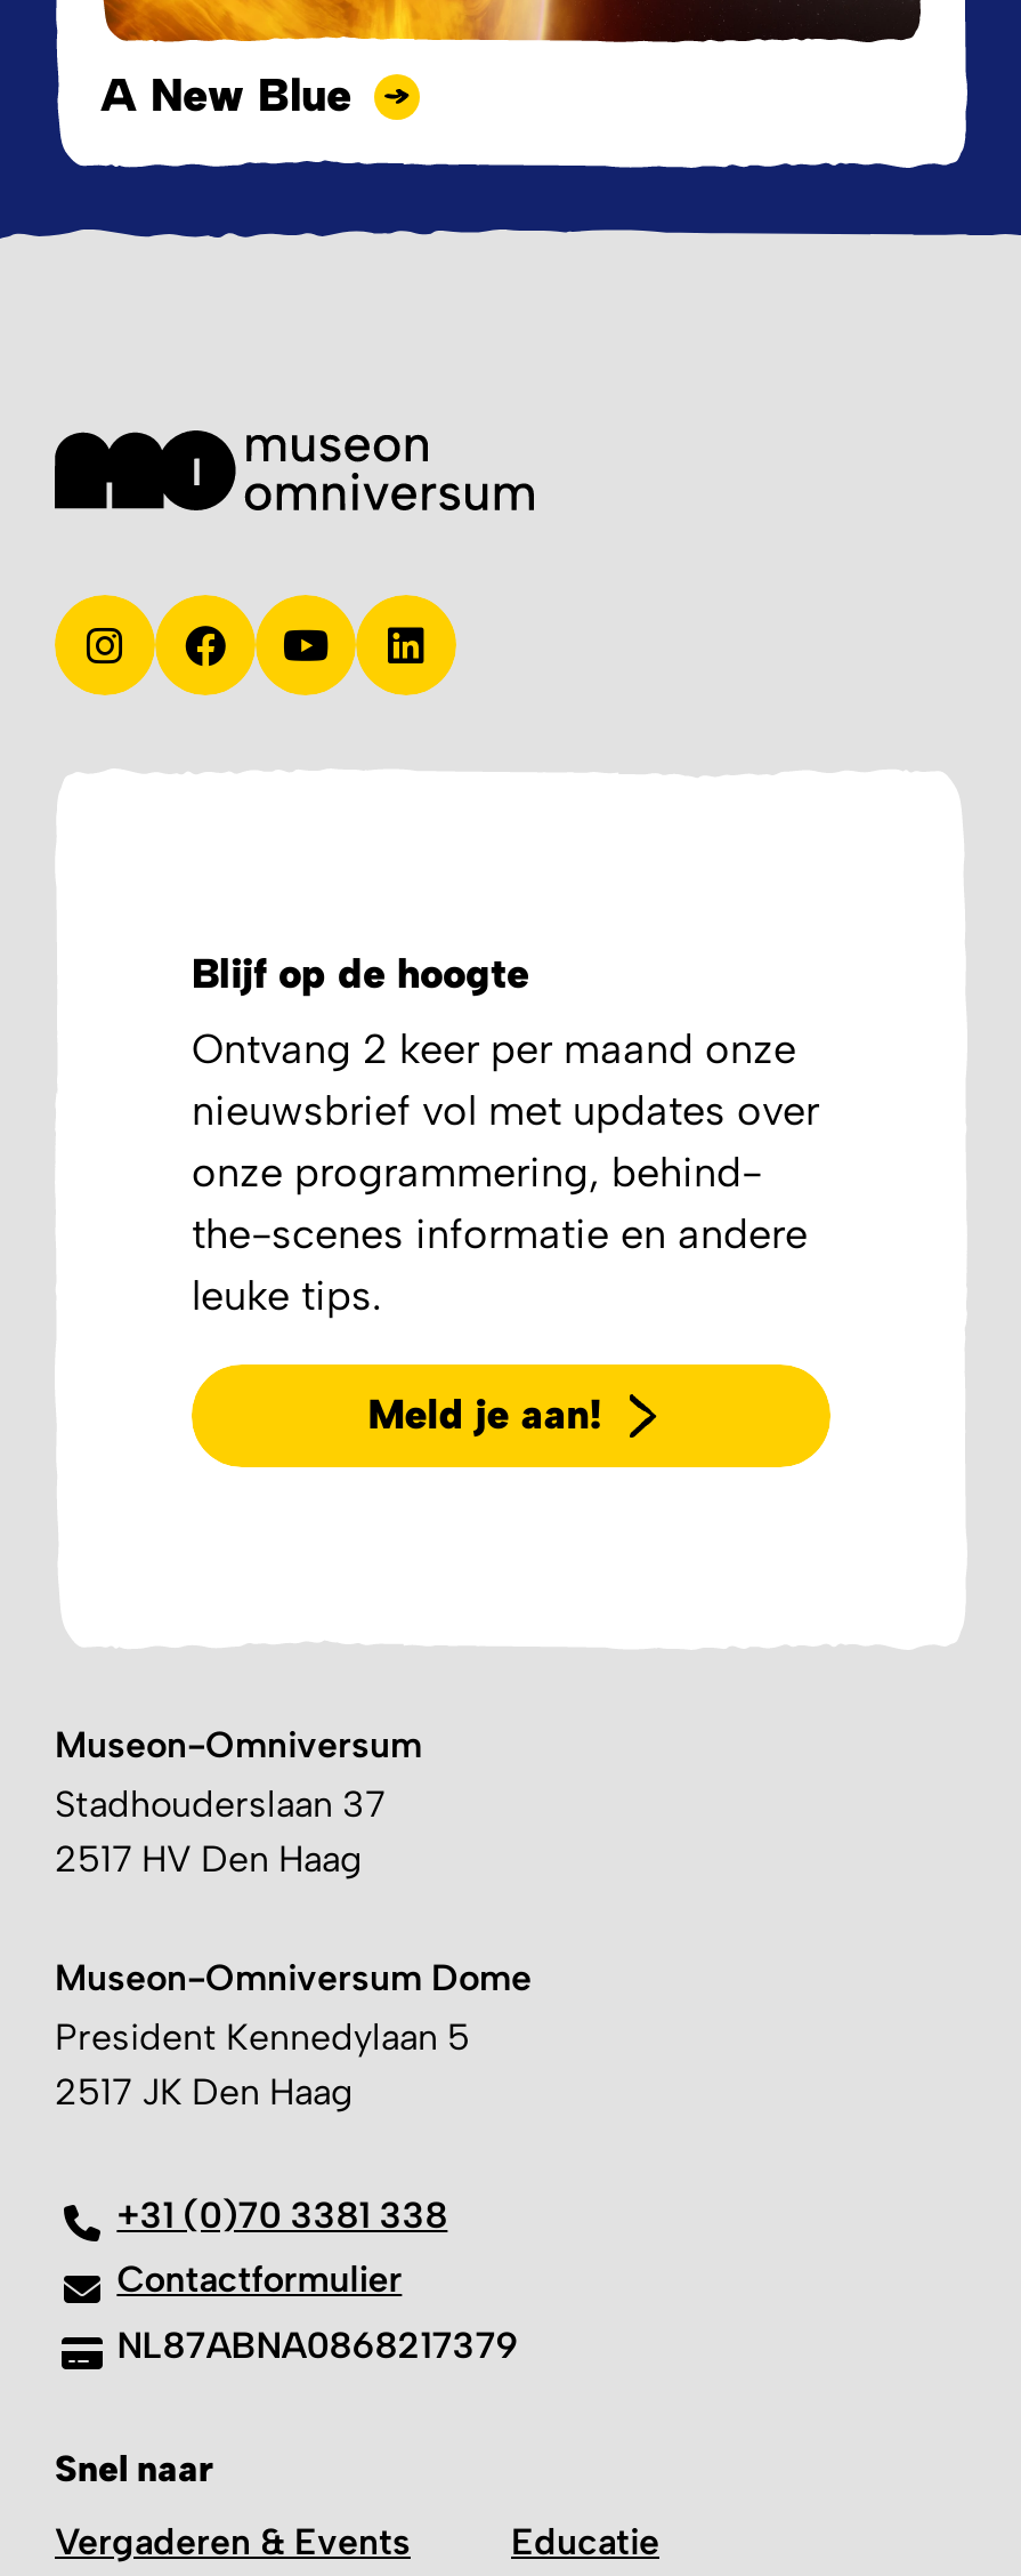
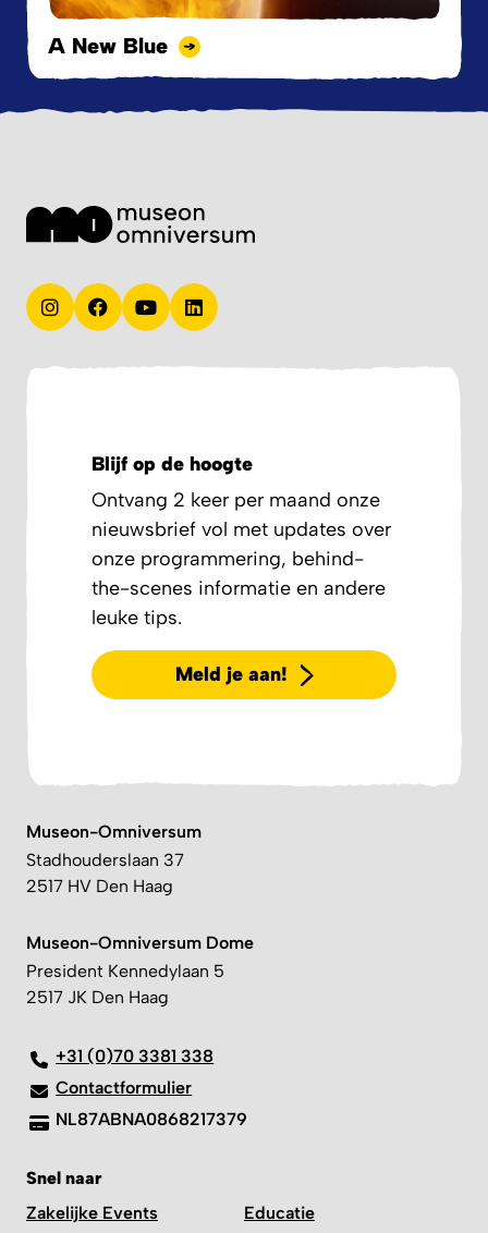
[55,2521,411,2564] Vergaderen & Events -> [26,1202,158,1223] Zakelijke Events

